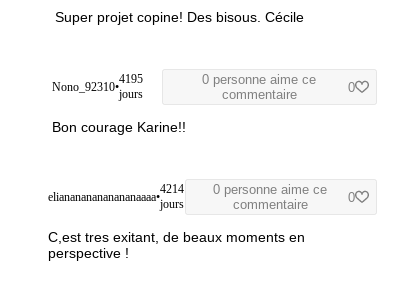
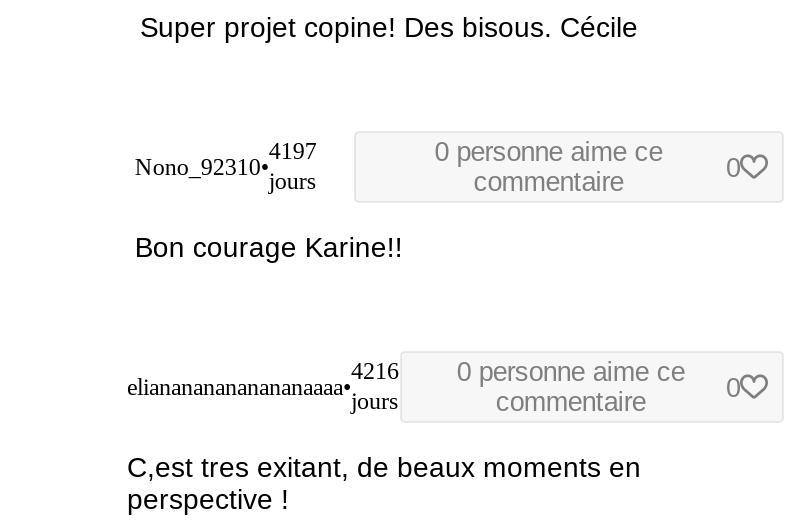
[119,72,143,86] 4195 -> [269,137,317,165] 4197
[160,182,184,196] 4214 -> [351,357,399,385] 4216

